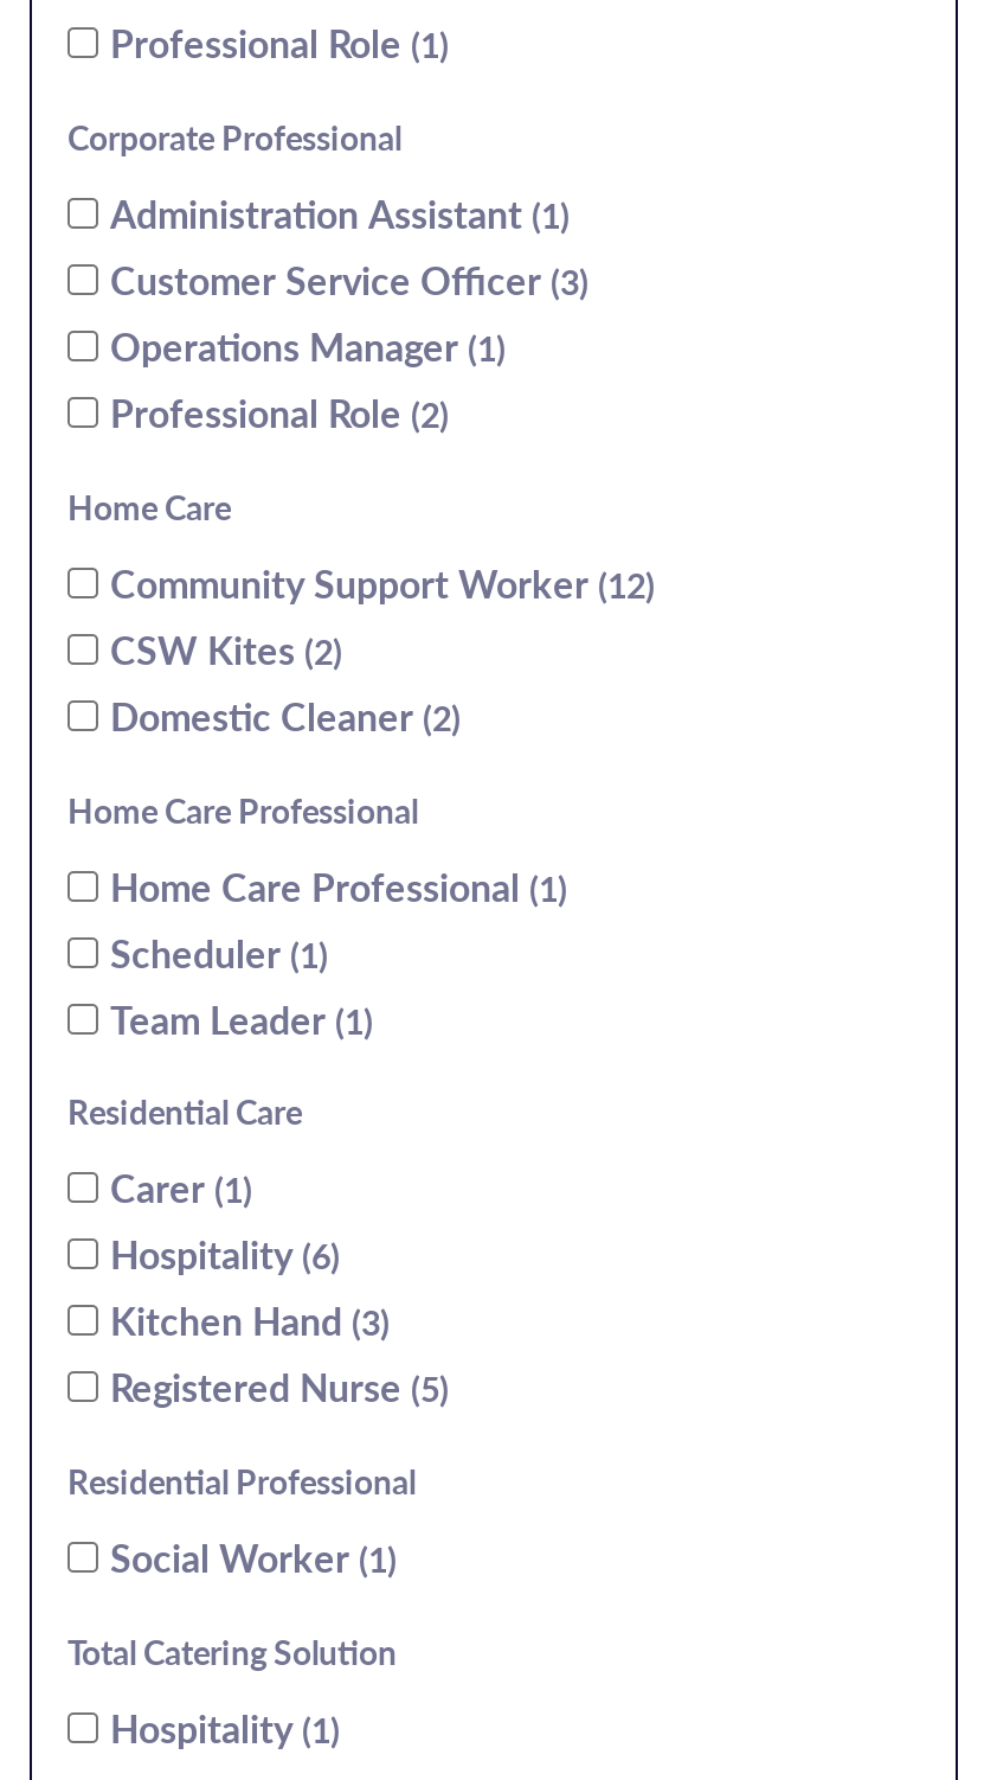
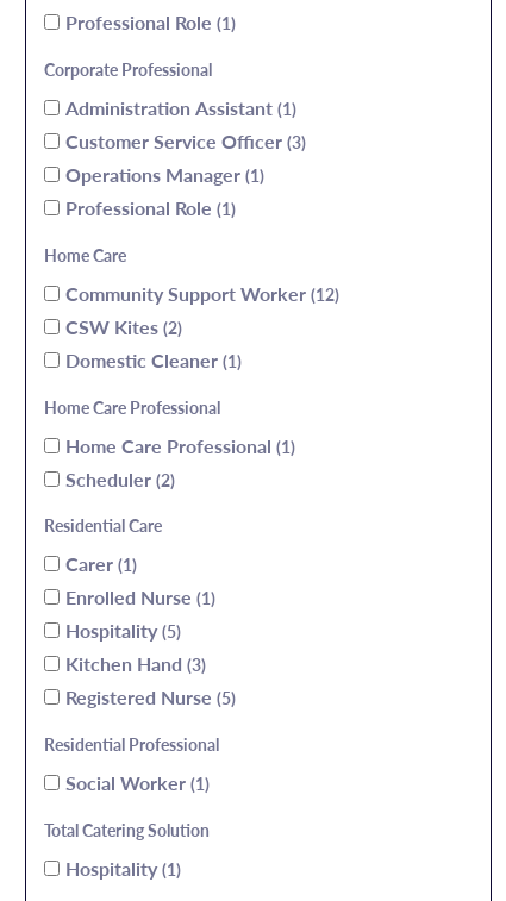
[110,384,439,439] Professional Role 2 -> [65,194,231,221] Professional Role 1
[110,688,451,742] Domestic Cleaner 2 -> [65,346,237,373] Domestic Cleaner 1
[110,924,364,1045] Scheduler 1 | Team Leader 1 -> [65,465,170,492] Scheduler 2
moved [67,1090,302,1216] -> [44,515,162,578]: Residential Care | Carer 1
[110,1228,330,1282] Hospitality 6 -> [65,584,211,645] Enrolled Nurse 1 | Hospitality 5

